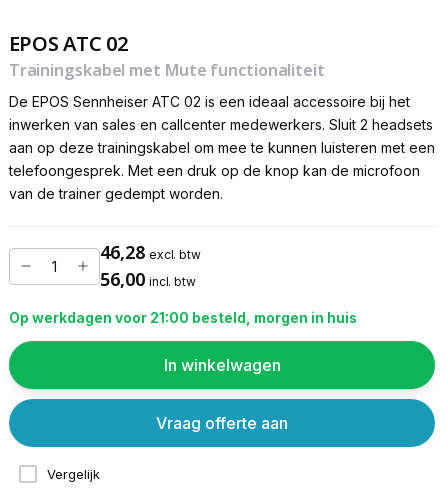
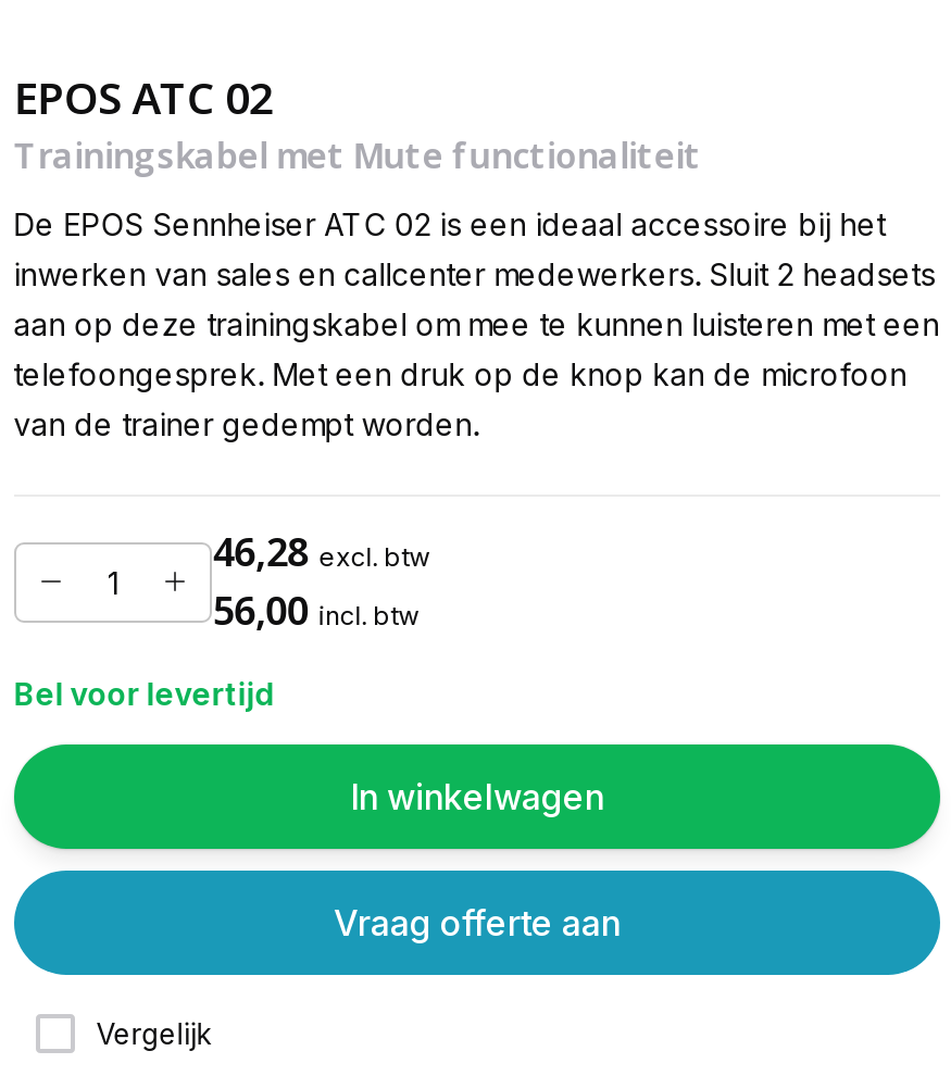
[9,309,357,326] Op werkdagen voor 21:00 besteld, morgen in huis -> [13,675,274,711] Bel voor levertijd

